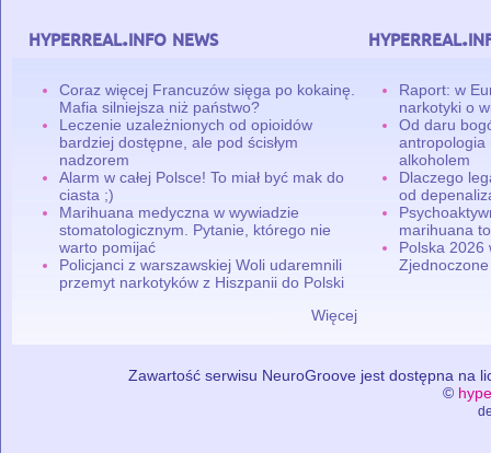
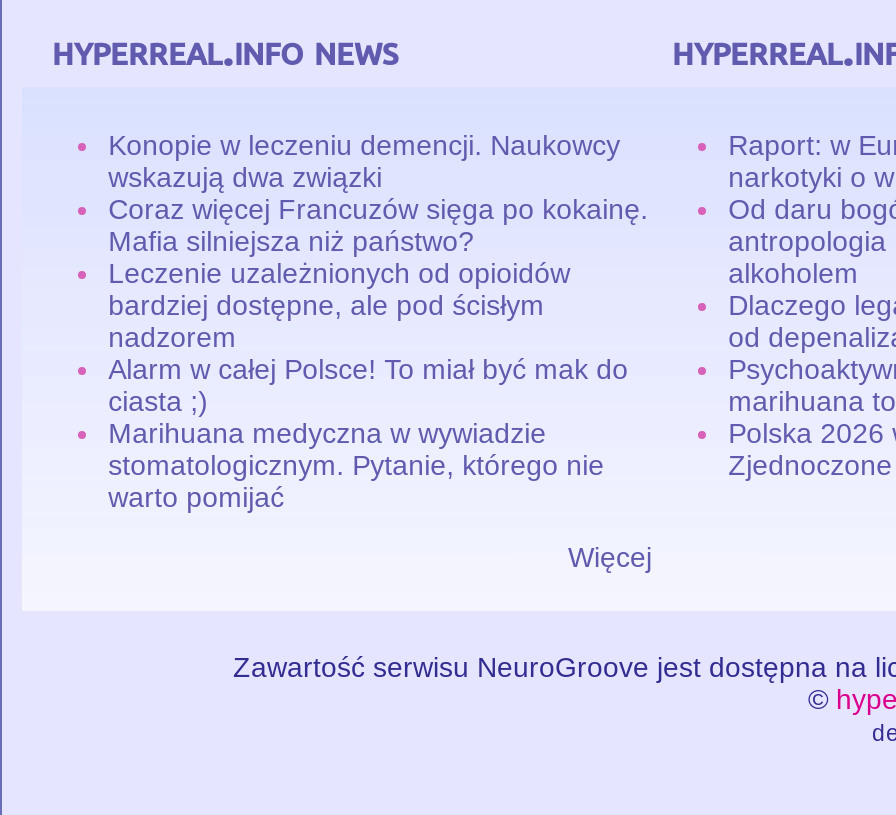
moved [59,81,355,256] -> [108,193,648,513]: Coraz więcej Francuzów sięga po kokainę. | Mafia silniejsza niż państwo? | Leczenie uzależnionych od opioidów | ... | stomatologicznym. Pytanie, którego nie | warto pomijać
none -> [108,129,620,193] Konopie w leczeniu demencji. Naukowcy | wskazują dwa związki
[59,256,344,291] Policjanci z warszawskiej Woli udaremnili | przemyt narkotyków z Hiszpanii do Polski -> none

